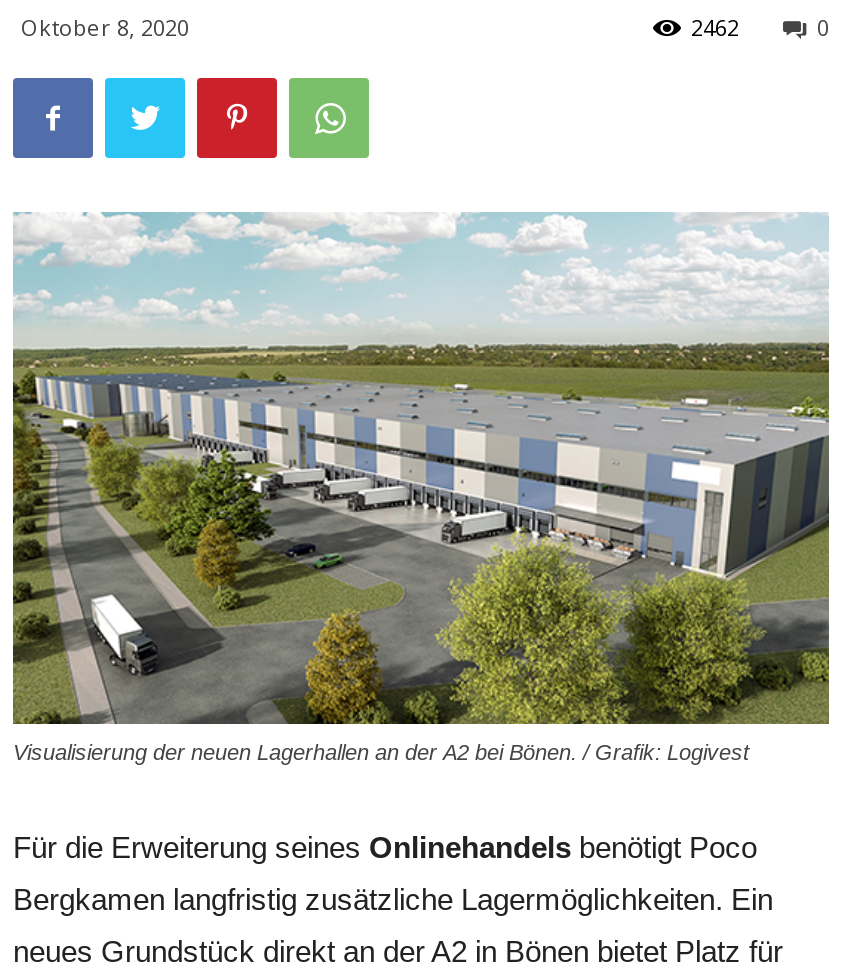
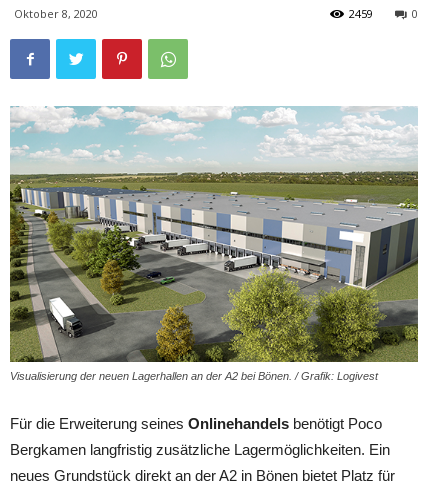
[691,12,739,42] 2462 -> [349,6,373,21] 2459

